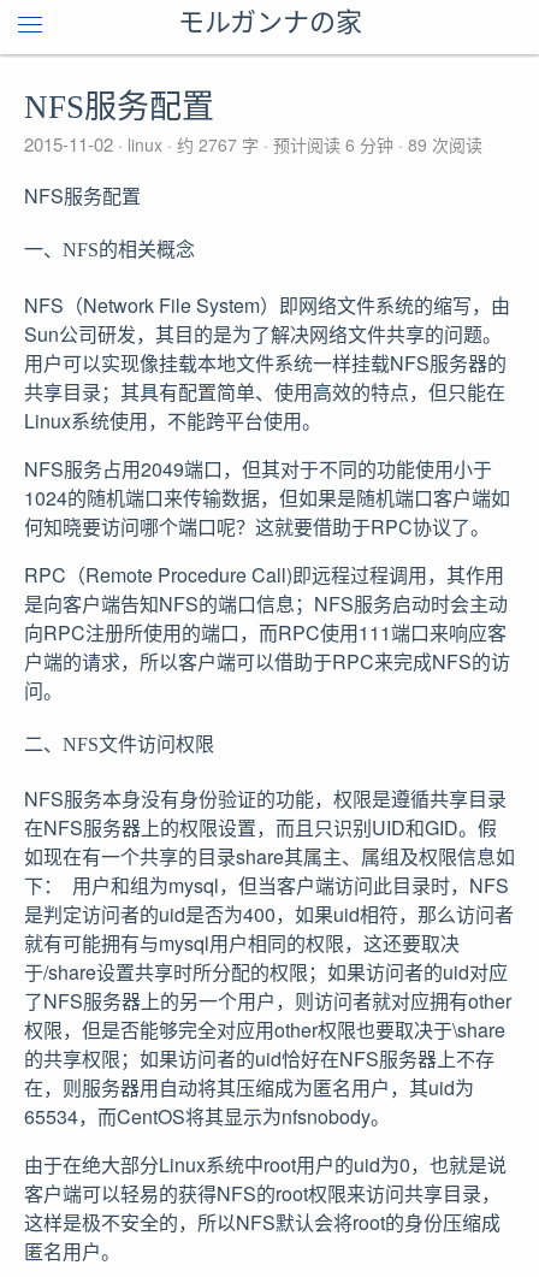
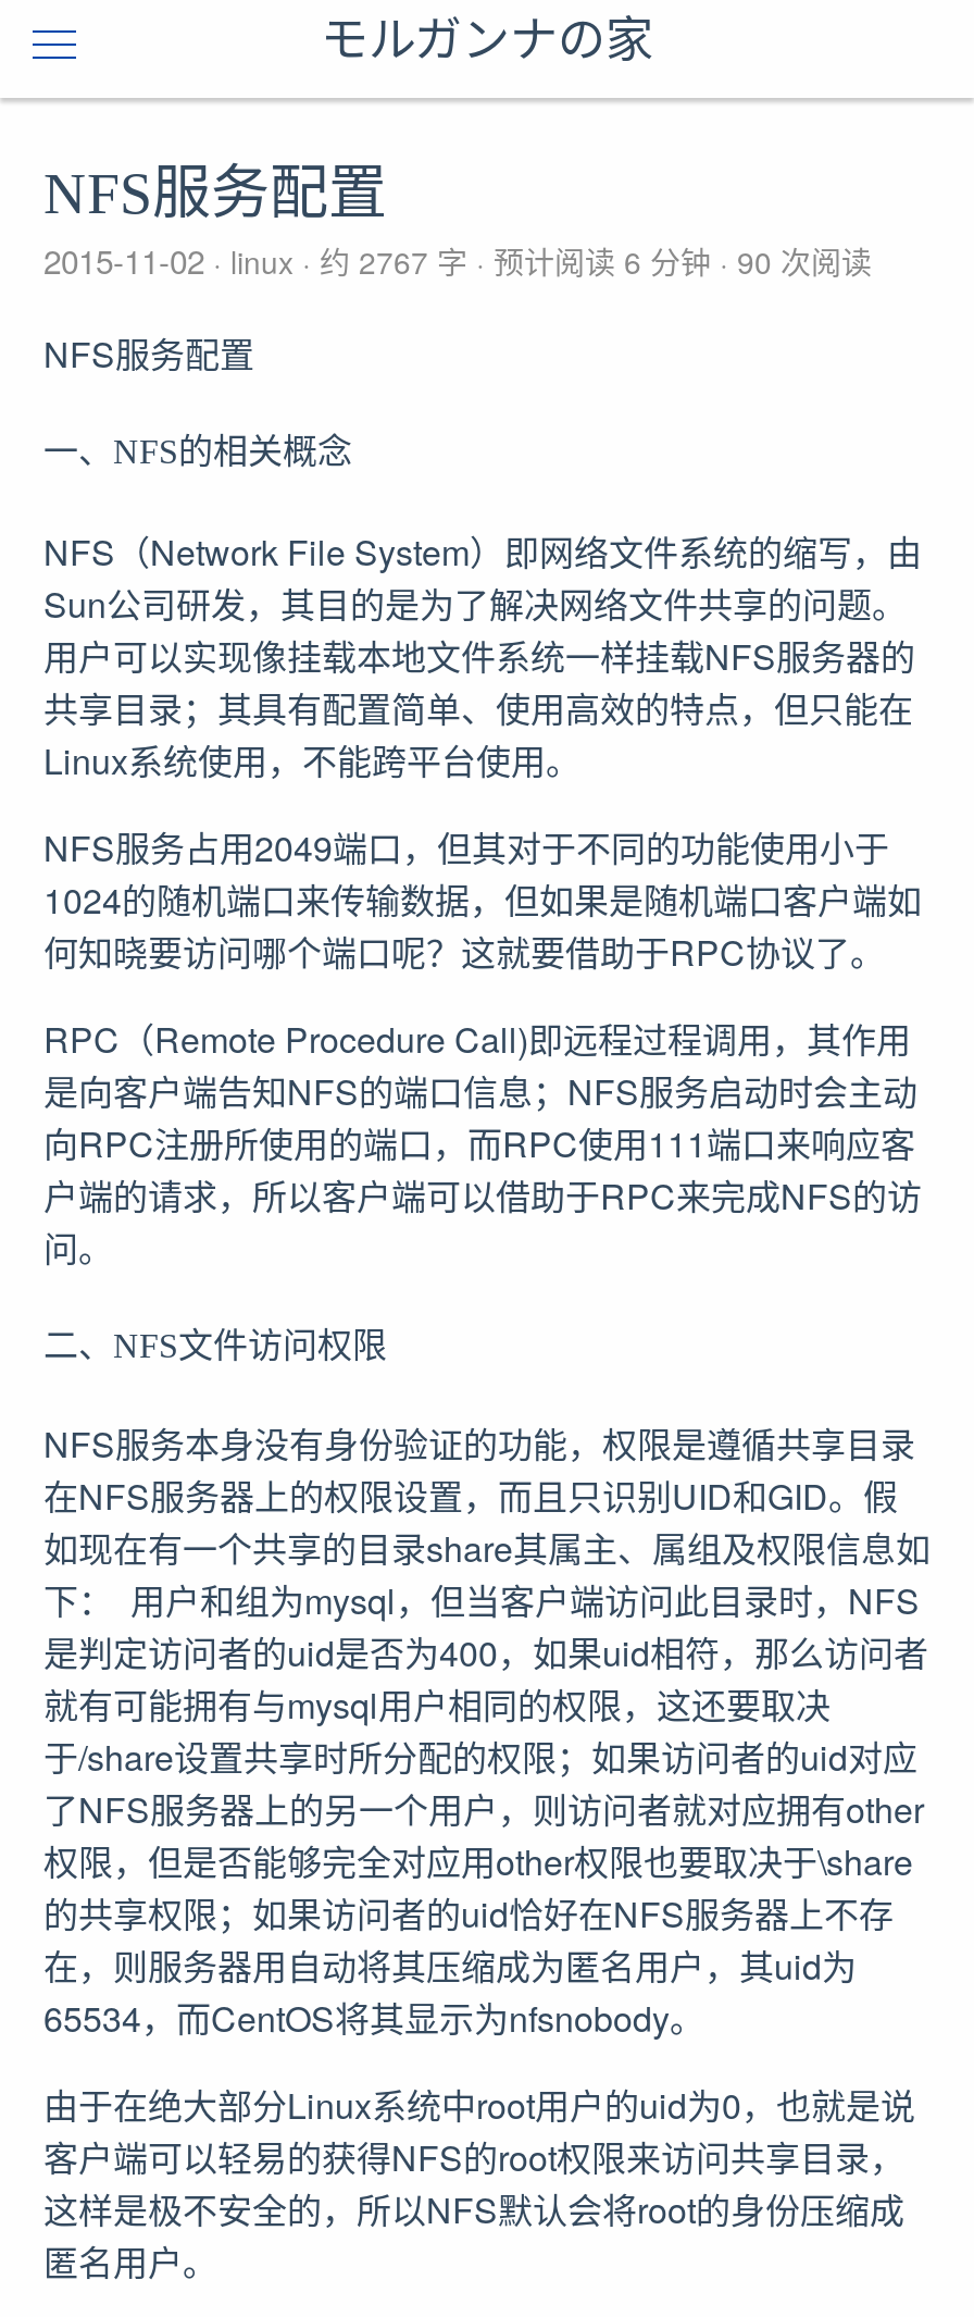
[24,131,482,156] 2015-11-02 linux 约 2767 字 预计阅读 6 分钟 89次阅读 -> [43,237,872,283] 2015-11-02 linux 约 2767 字 预计阅读 6 分钟 90次阅读

